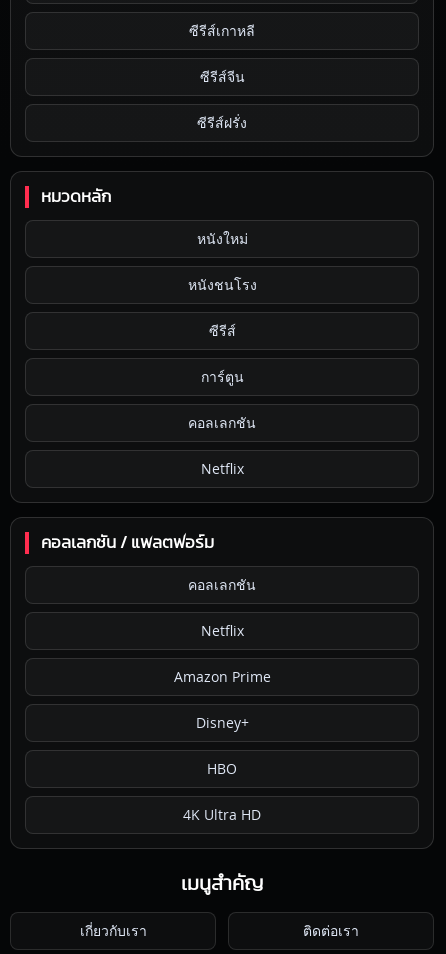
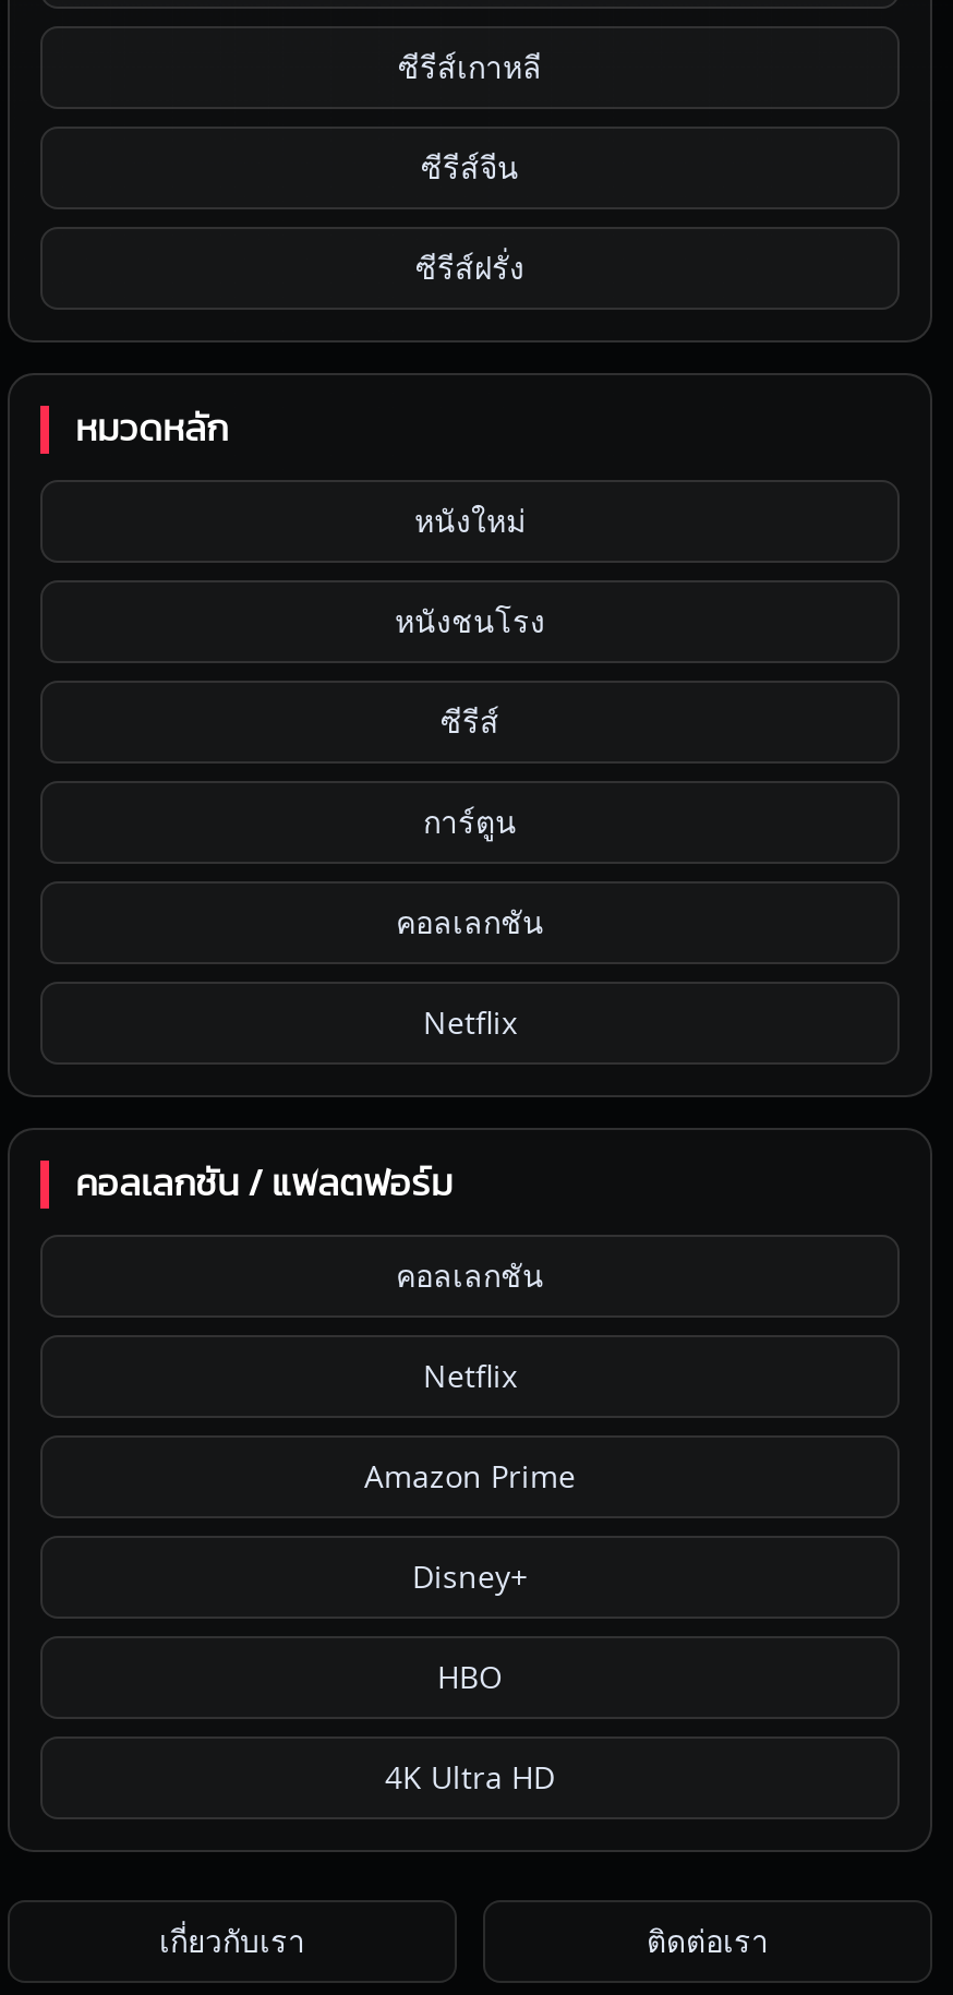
[181,874,263,894] เมนูสำคัญ -> none

